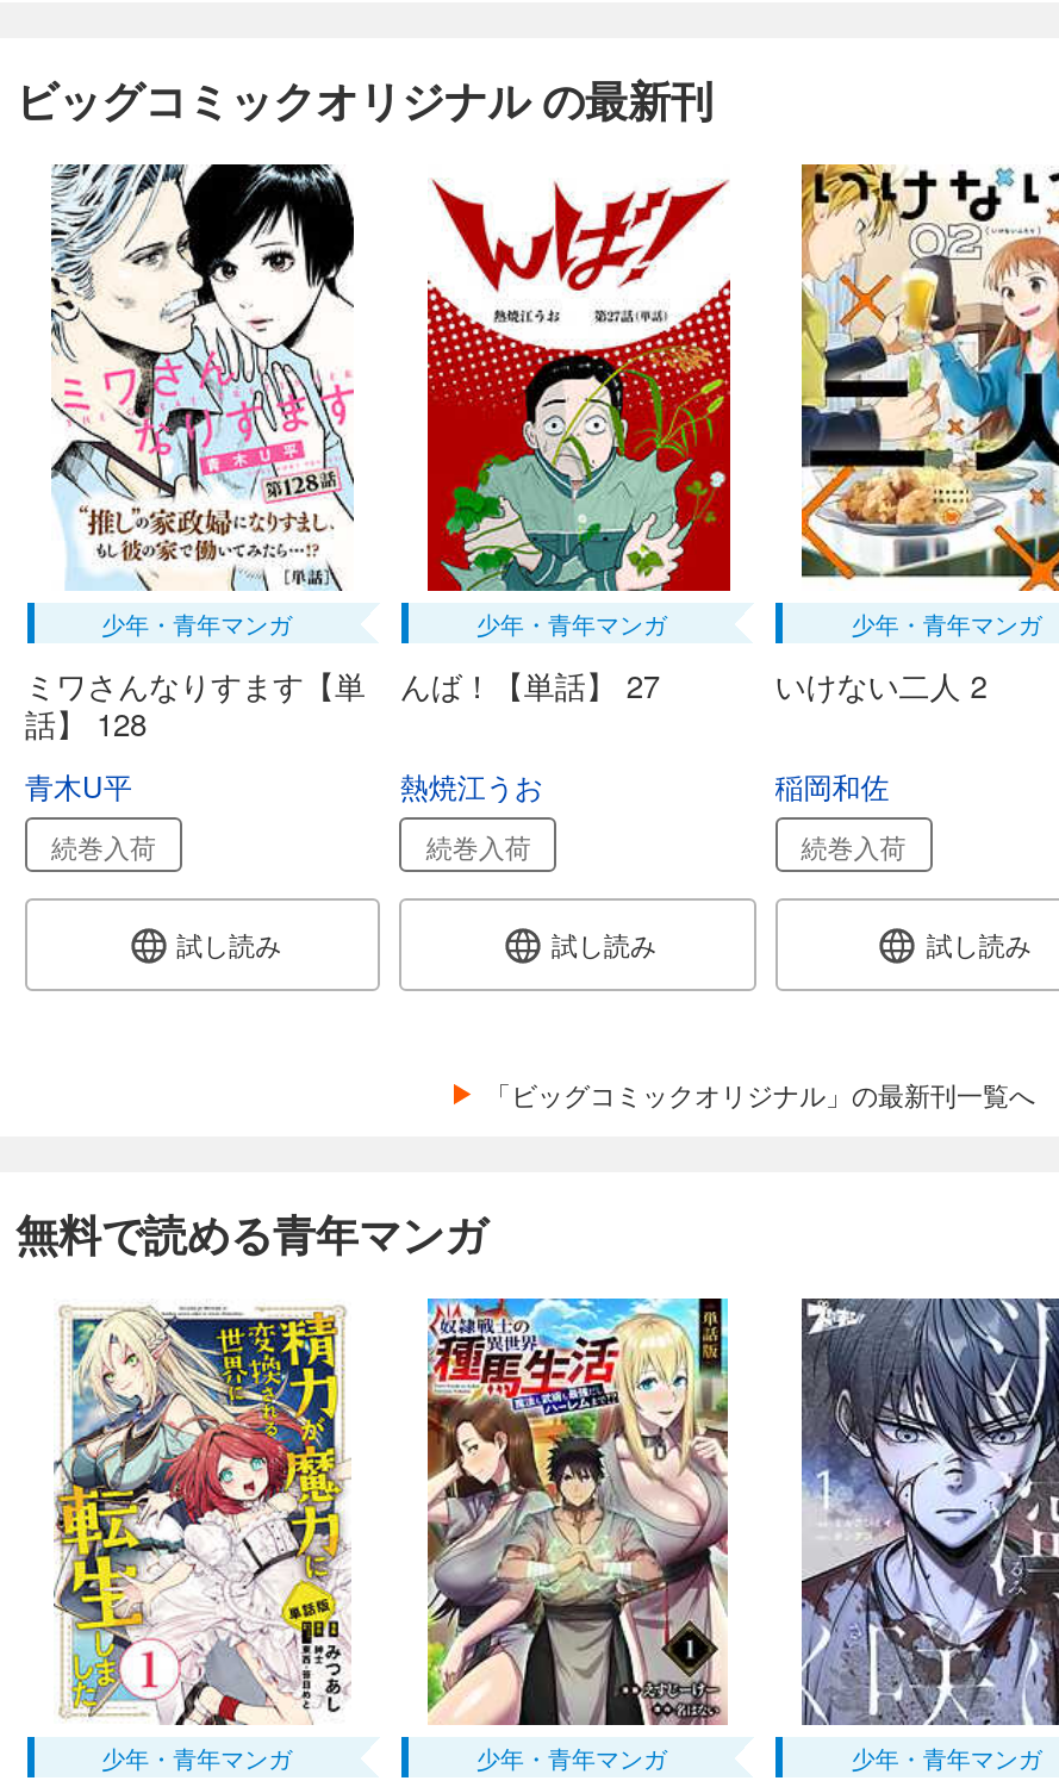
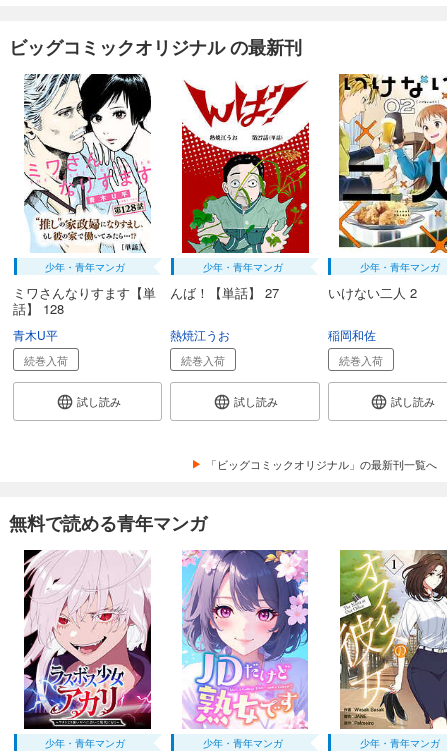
[51,1299,354,1725] [image] -> [23,549,152,730] [image]
[425,1296,730,1727] [image] -> [181,549,309,729] [image]
[799,1296,1052,1727] [image] -> [339,549,444,729] [image]

